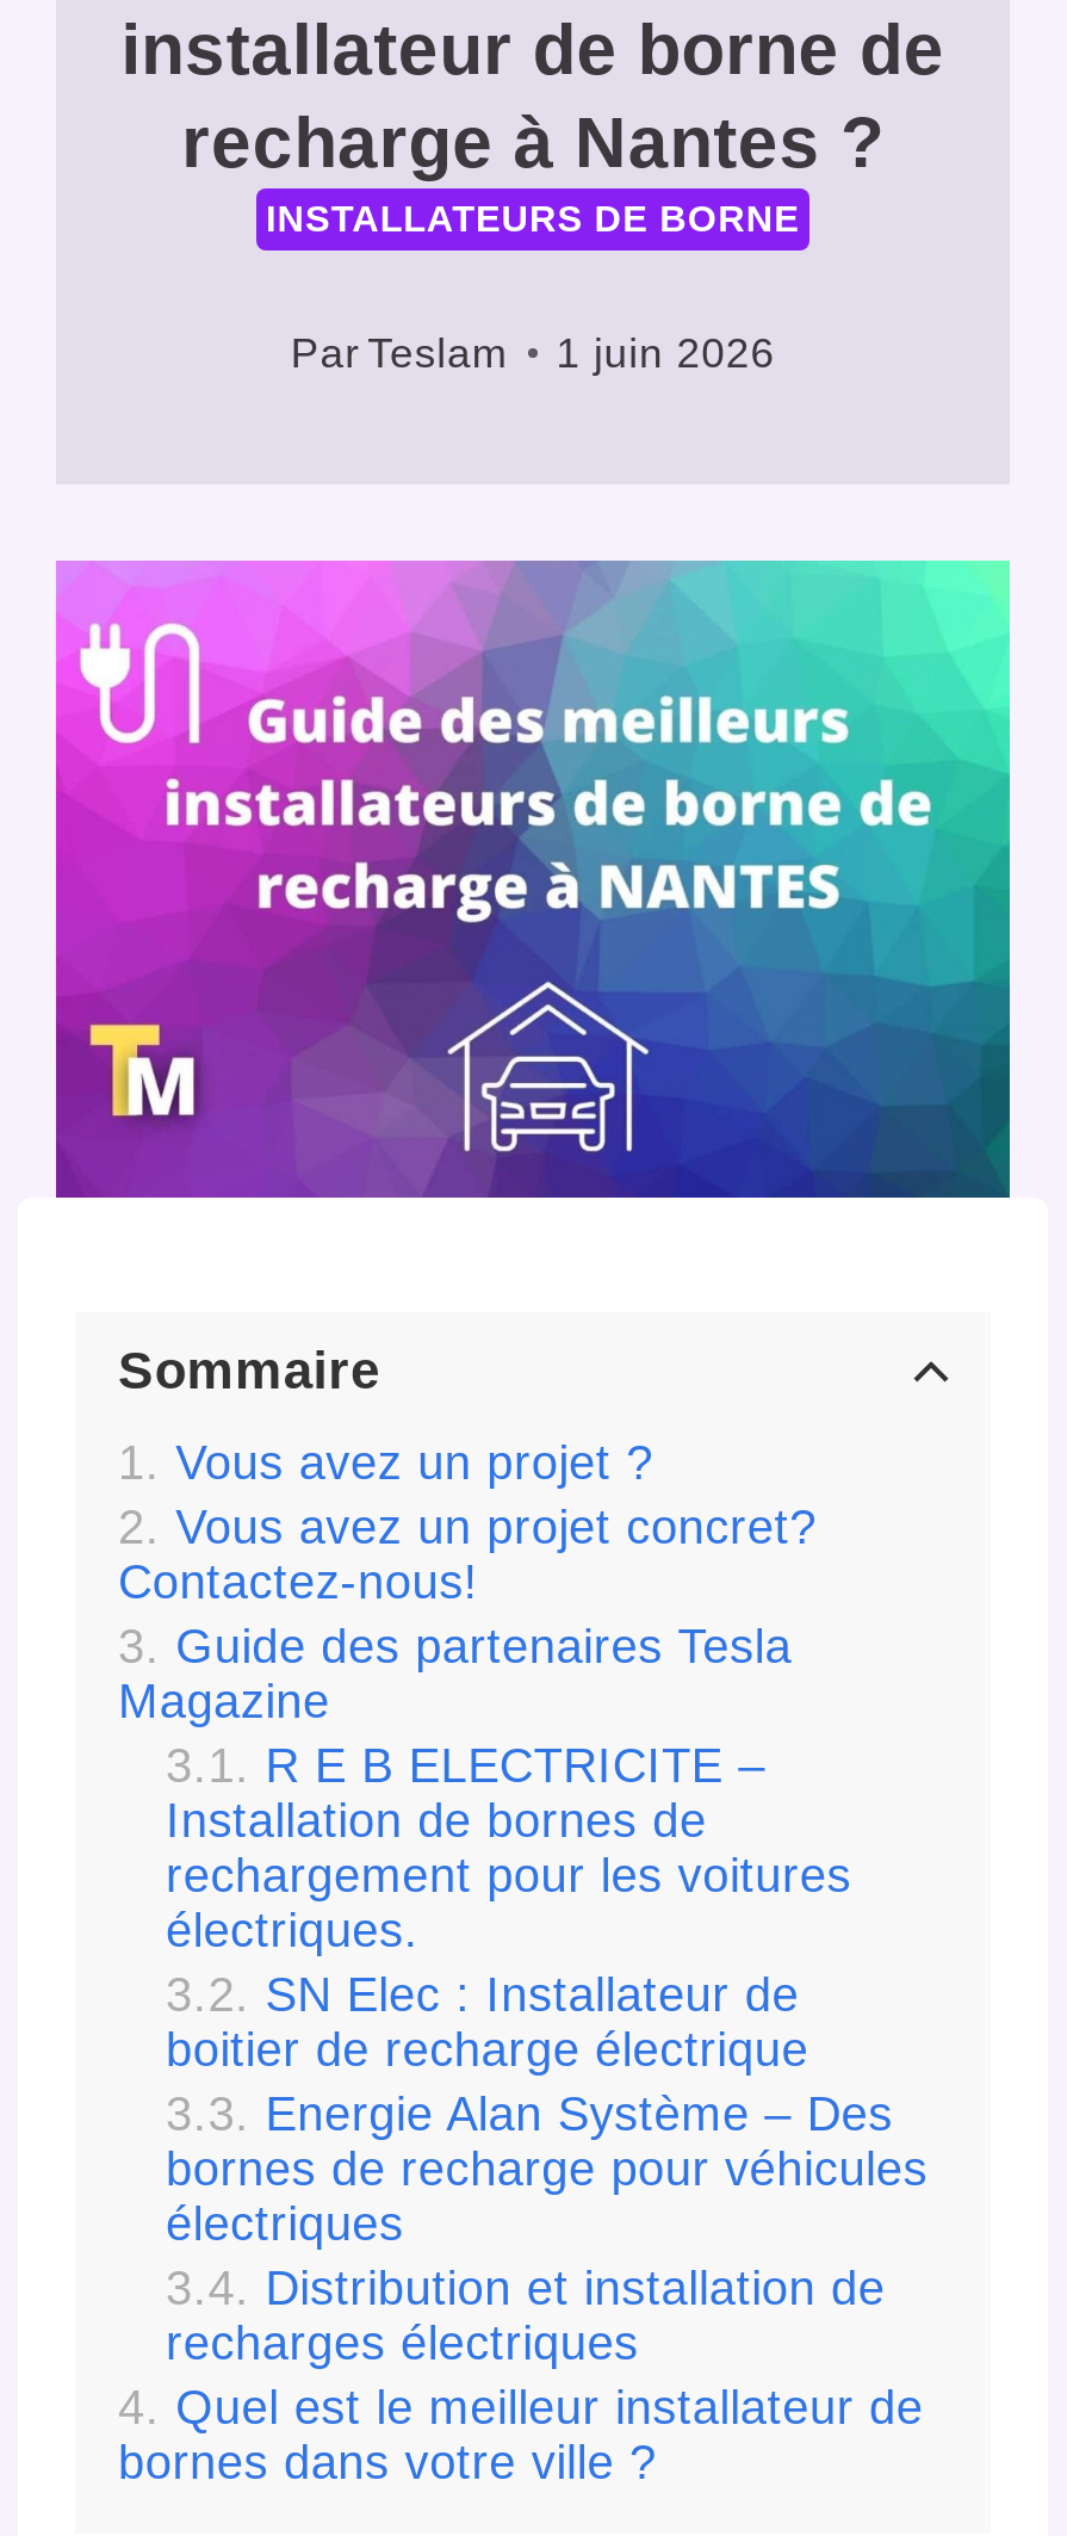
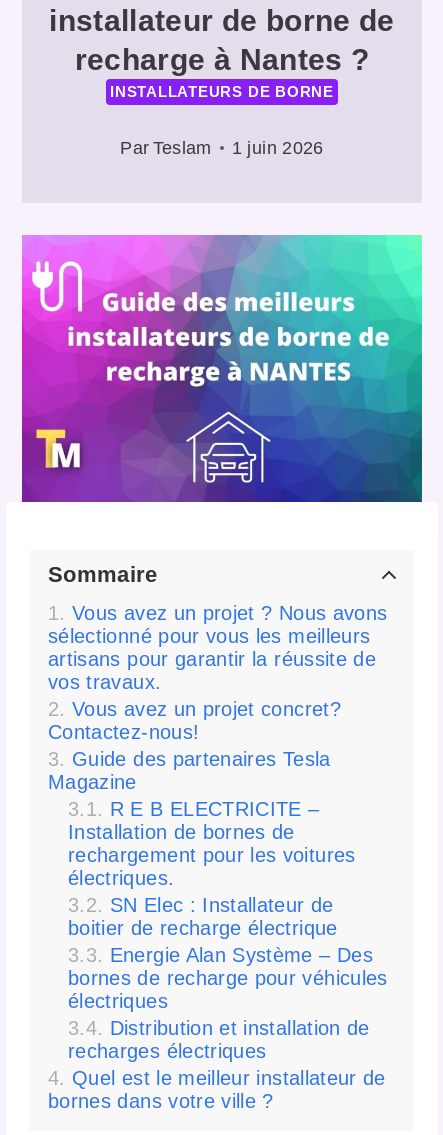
[175,1436,653,1488] Vous avez un projet ? -> [48,602,387,693] Vous avez un projet ? Nous avons | sélectionné pour vous les meilleurs | artisans pour garantir la réussite de | vos travaux.

